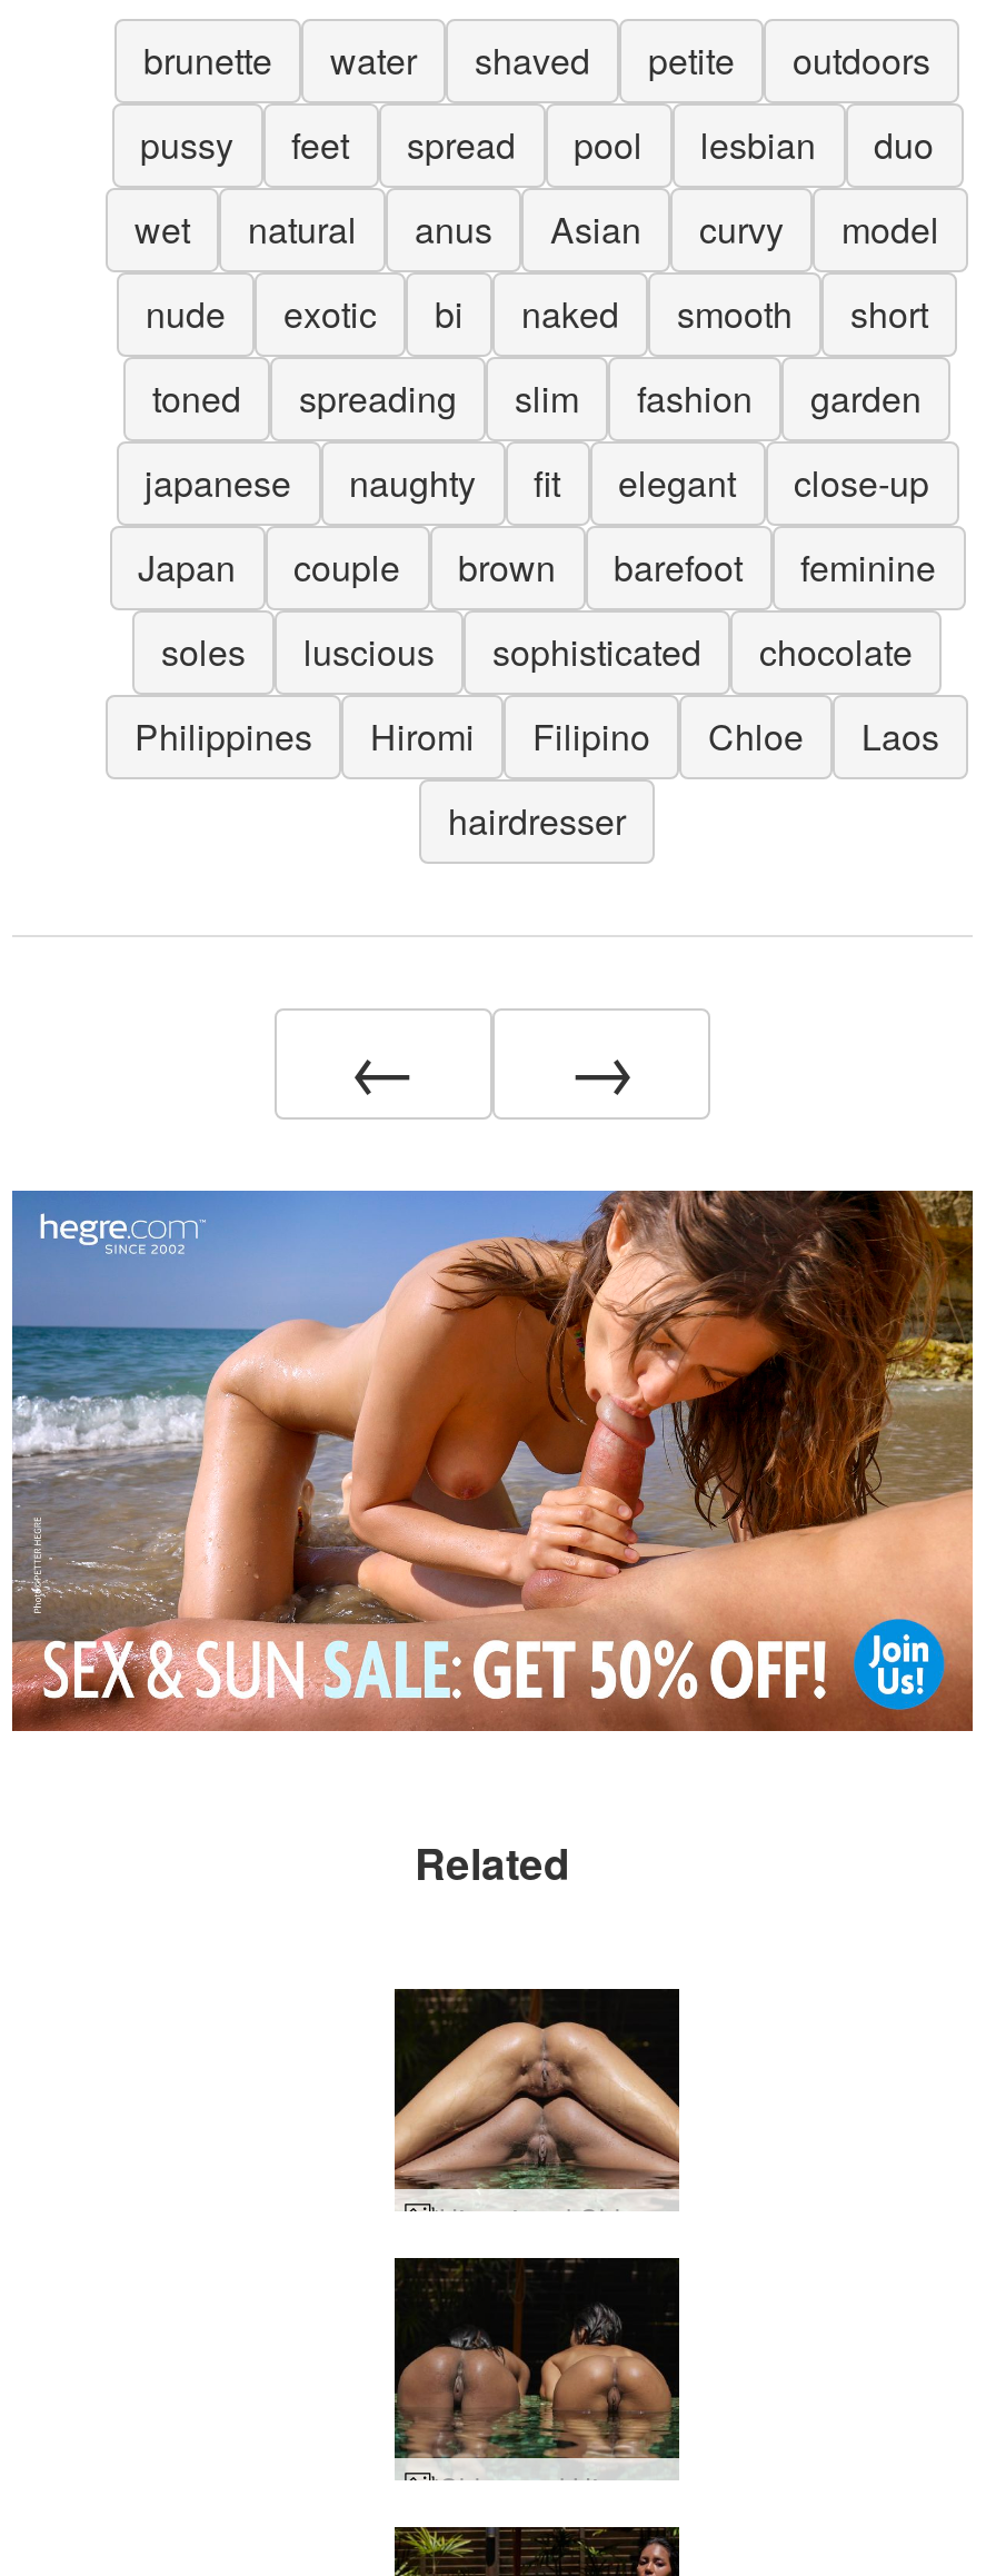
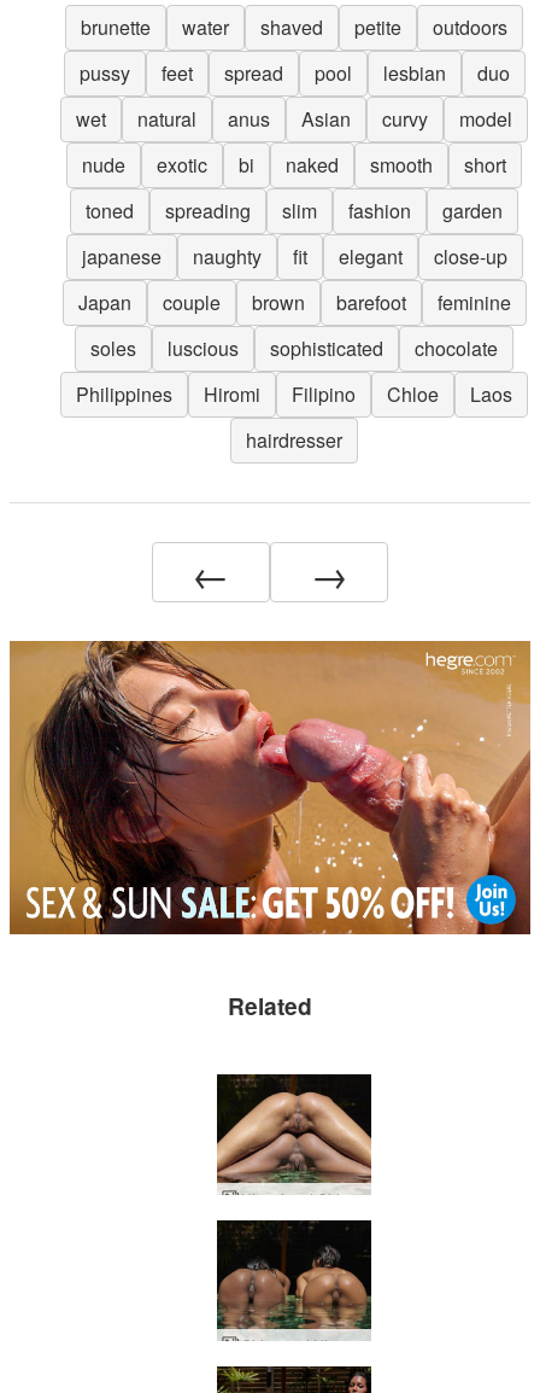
[10,1188,975,1733] [image] -> [8,640,532,936] [image]

